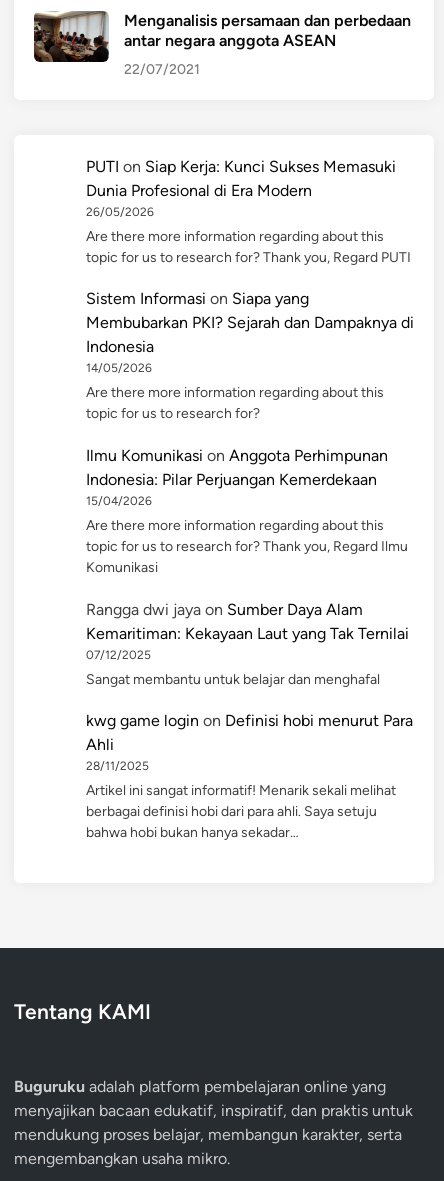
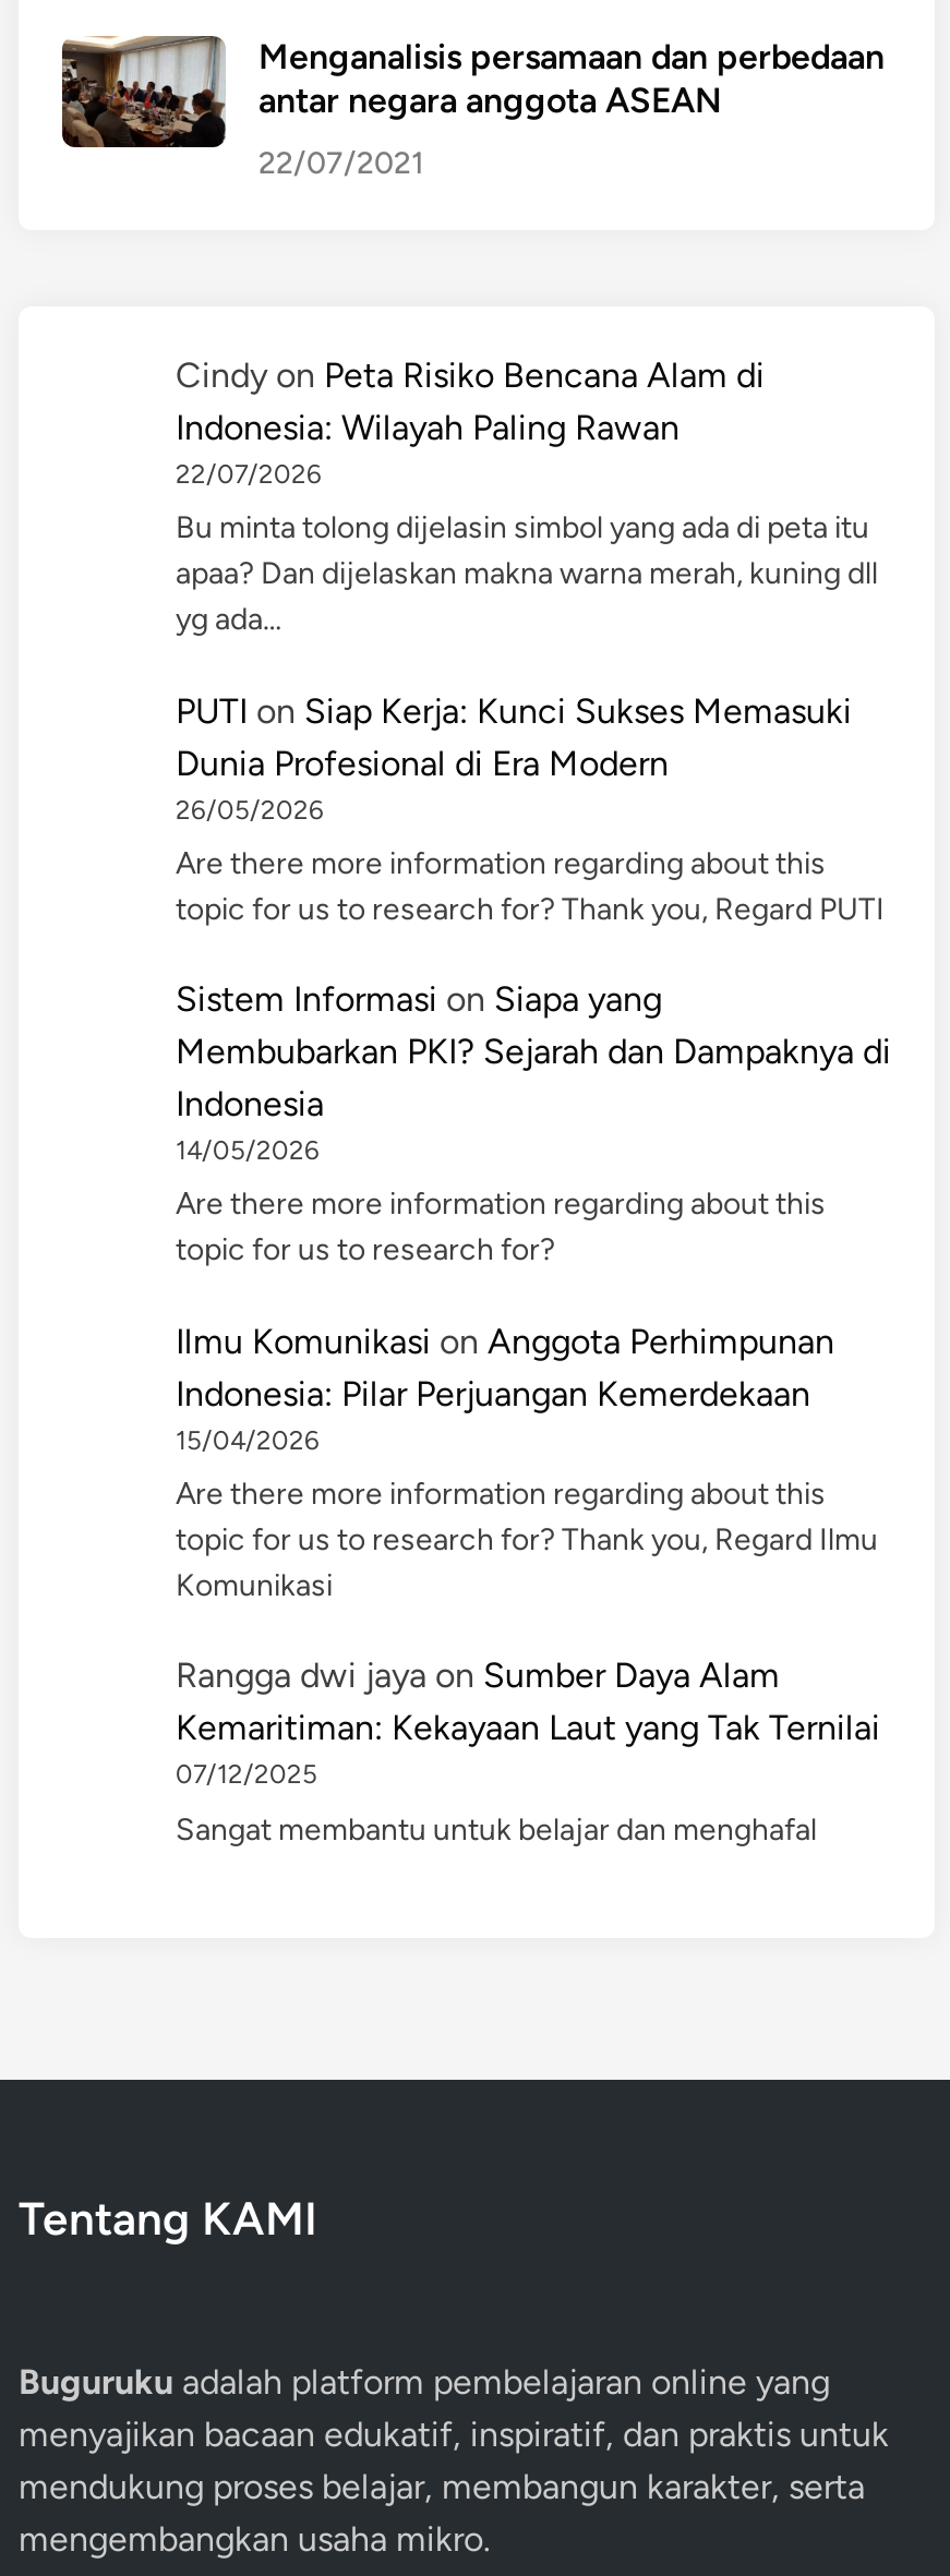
none -> [176,354,878,638] Cindy on Peta Risiko Bencana Alam di | Indonesia: Wilayah Paling Rawan | 22/07/2026 | Bu minta tolong dijelasin simbol yang ada di peta itu | apaa? Dan dijelaskan makna warna merah, kuning dll | yg ada…
moved [86,157,414,688] -> [176,689,891,1847]: PUTI on Siap Kerja: Kunci Sukses Memasuki | Dunia Profesional di Era Modern | 26/05/2026 | ... | 07/12/2025 | Sangat membantu untuk belajar dan menghafal
[86,711,413,841] kwg game login on Definisi hobi menurut Para | Ahli | 28/11/2025 | Artikel ini sangat informatif! Menarik sekali melihat | berbagai definisi hobi dari para ahli. Saya setuju | bahwa hobi bukan hanya sekadar… -> none

